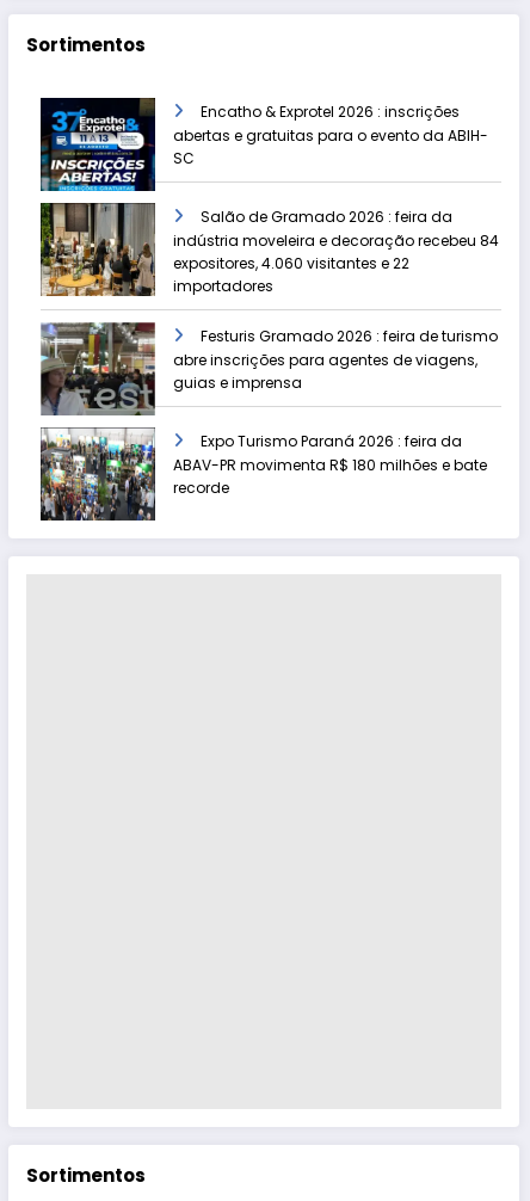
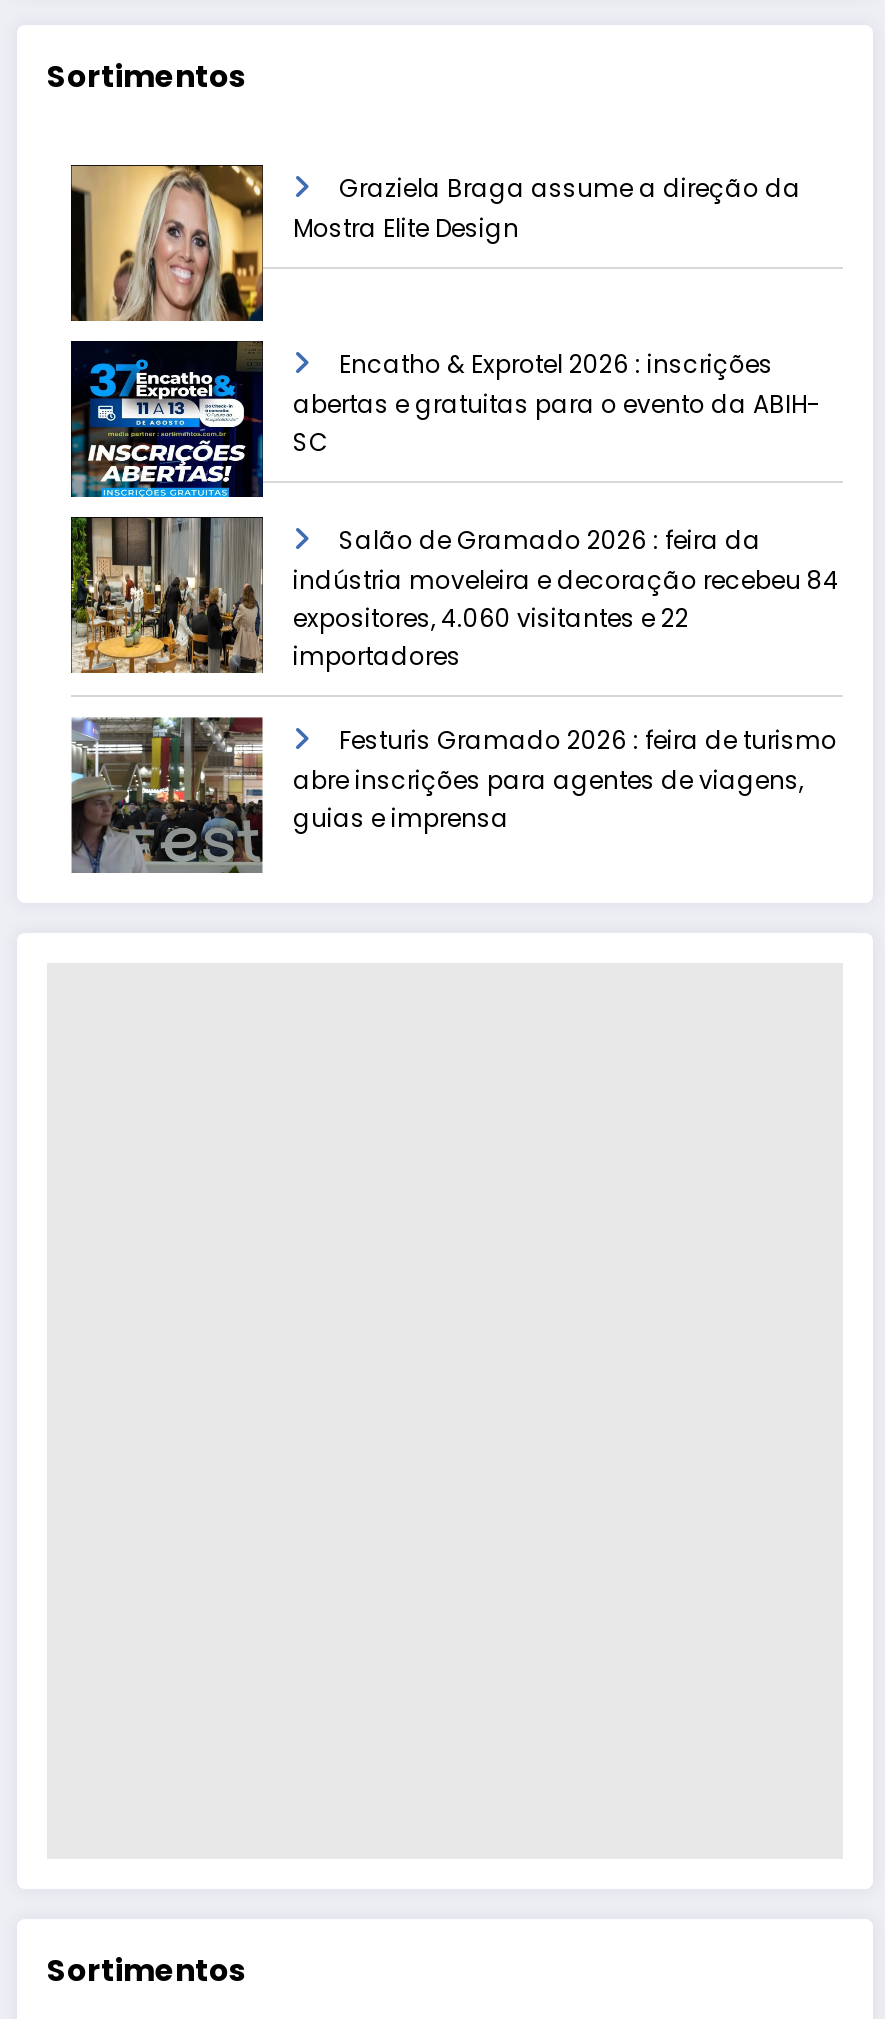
none -> [69,163,801,323] [image] | Graziela Braga assume a direção da | Mostra Elite Design
moved [38,100,499,393] -> [67,345,839,835]: [image] | Encatho & Exprotel 2026 : inscrições | abertas e gratuitas para o evento da ABIH- | ... | abre inscrições para agentes de viagens, | guias e imprensa
[39,427,487,521] [image] | Expo Turismo Paraná 2026 : feira da | ABAV-PR movimenta R$ 180 milhões e bate | recorde -> none

